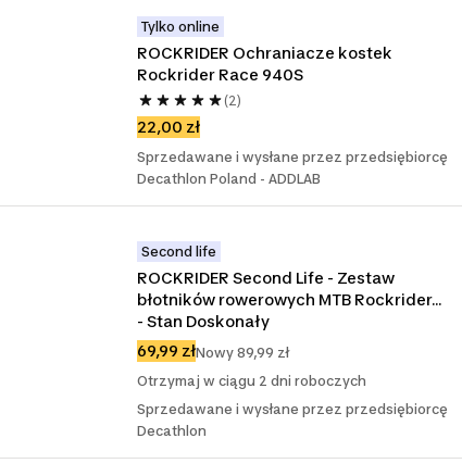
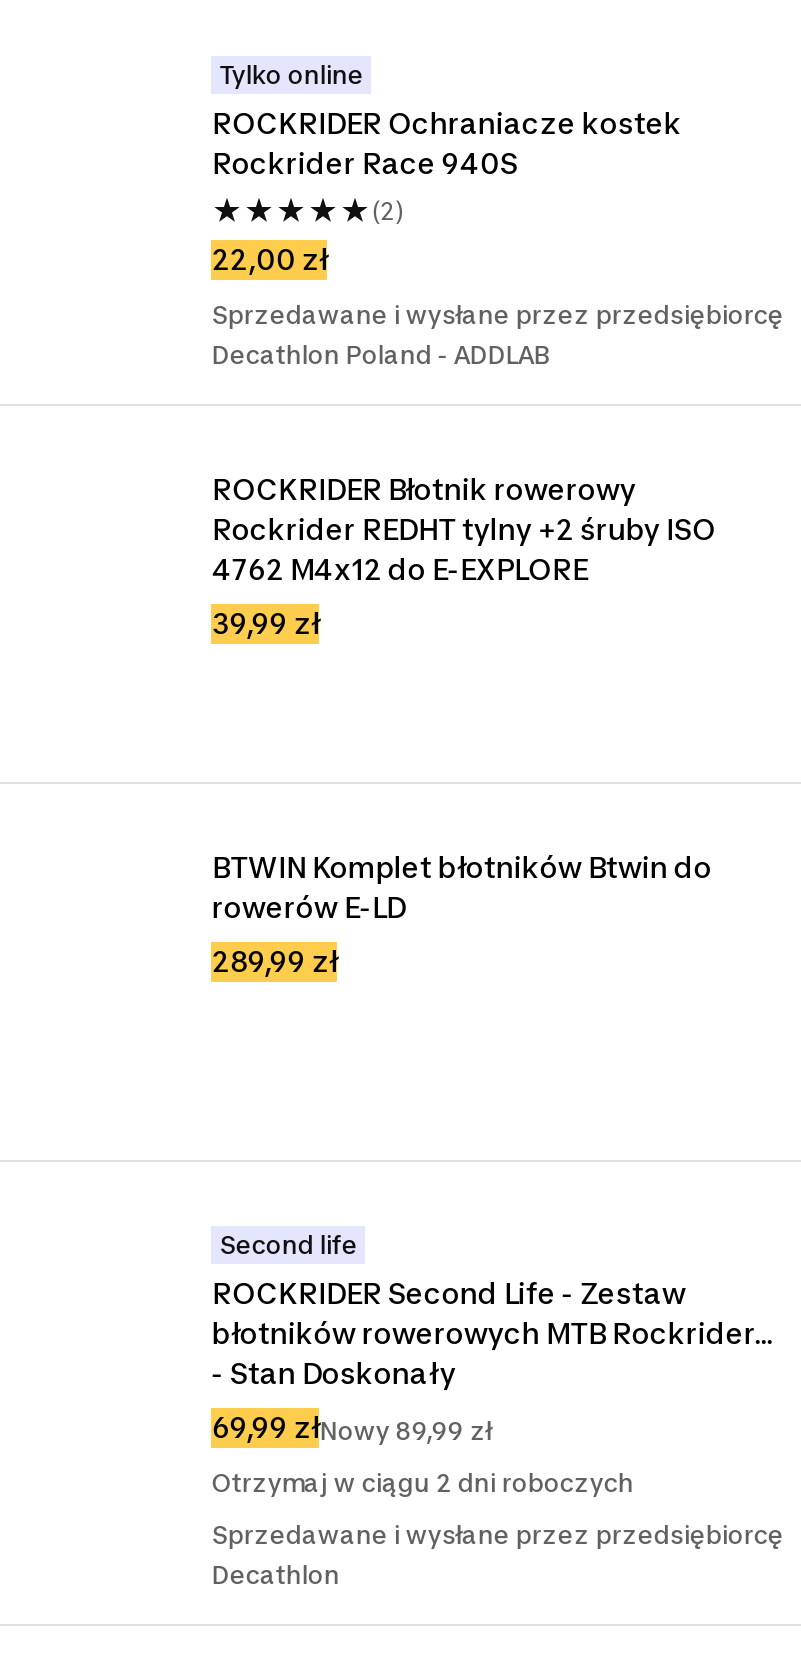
none -> [212,472,716,640] ROCKRIDER Błotnik rowerowy | Rockrider REDHT tylny +2 śruby ISO | 4762 M4x12 do E-EXPLORE | 39,99 zł
none -> [212,850,712,978] BTWIN Komplet błotników Btwin do | rowerów E-LD | 289,99 zł

